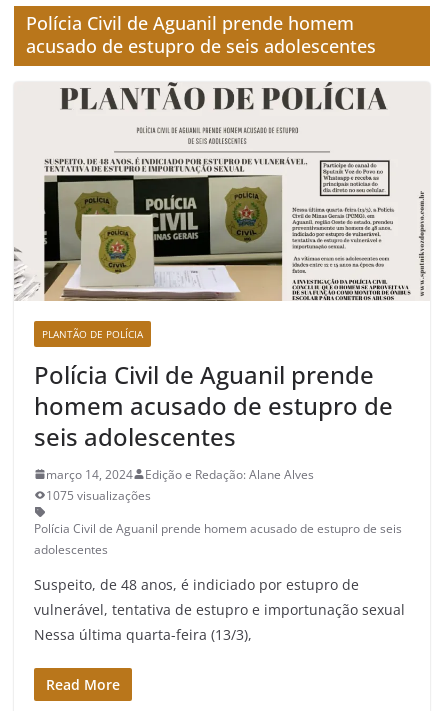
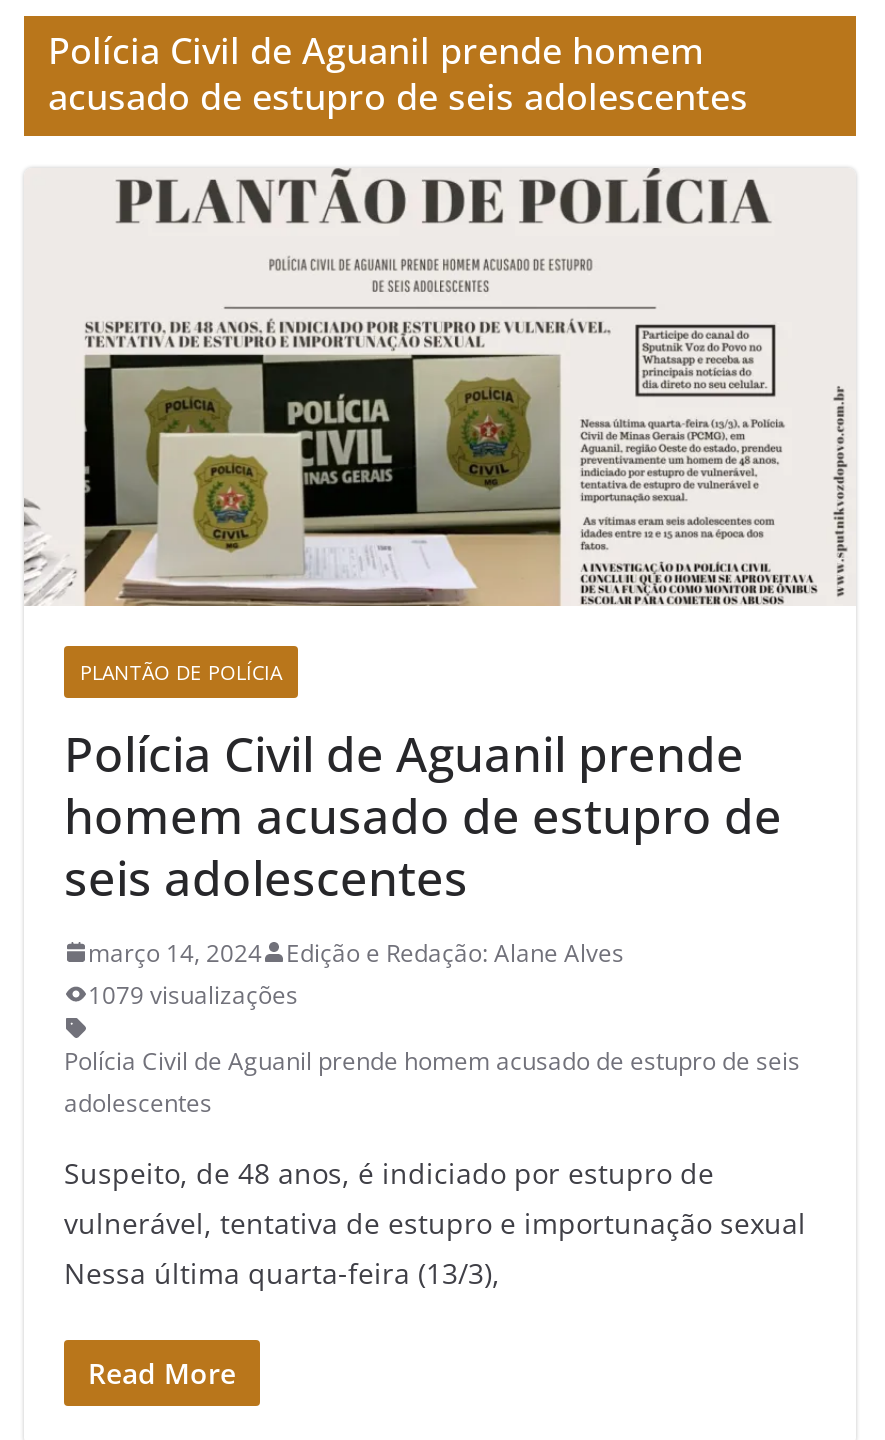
[46,487,151,504] 1075 visualizações -> [88,977,298,1011] 1079 visualizações

